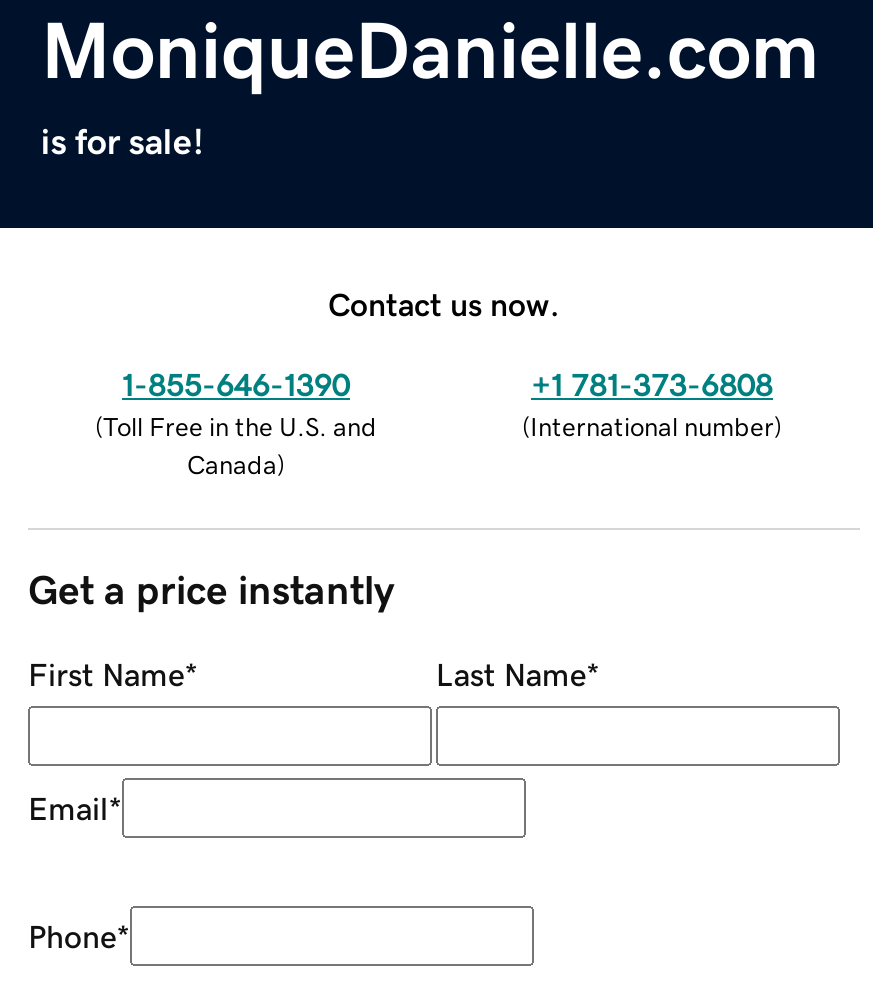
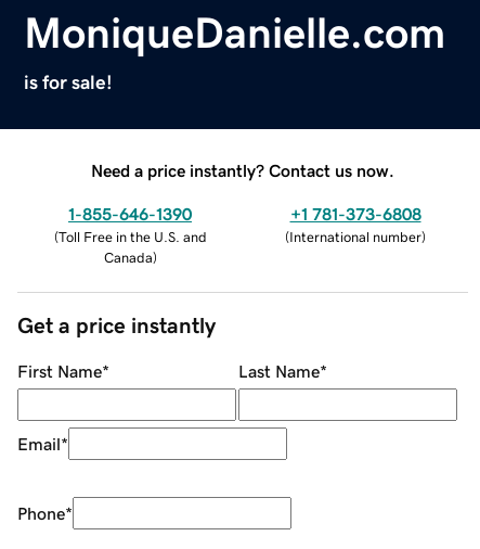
[328,287,560,319] Contact us now. -> [91,161,394,179] Need a price instantly? Contact us now.

